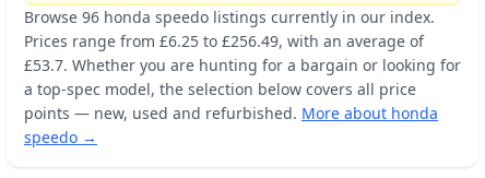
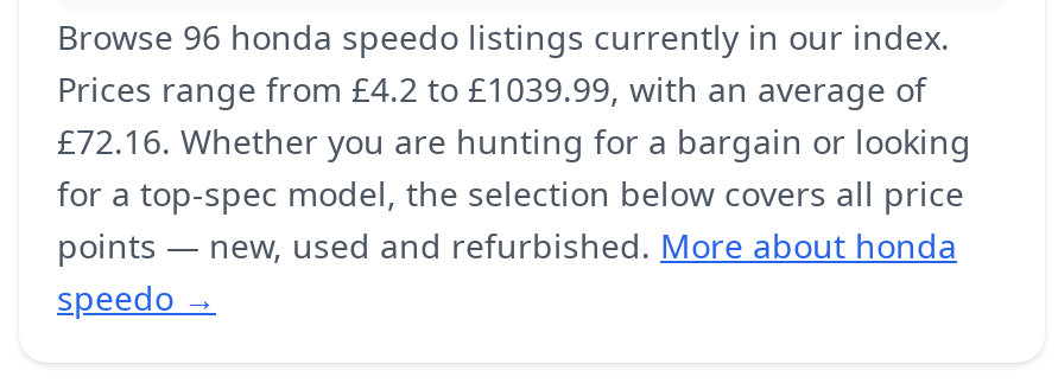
[24,31,461,99] Prices range from £6.25 to £256.49, with an average of | £53.7. Whether you are hunting for a bargain or looking for | a top-spec model, the selection below covers all price -> [57,66,971,216] Prices range from £4.2 to £1039.99, with an average of | £72.16. Whether you are hunting for a bargain or looking | for a top-spec model, the selection below covers all price

